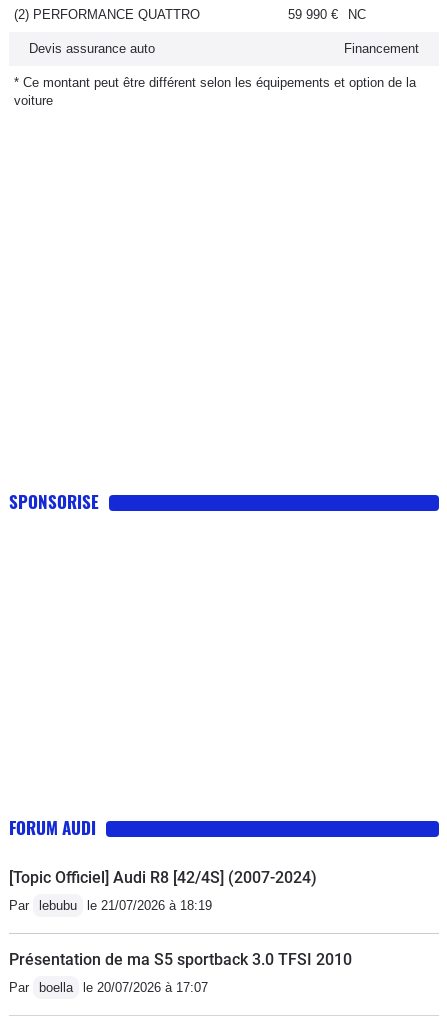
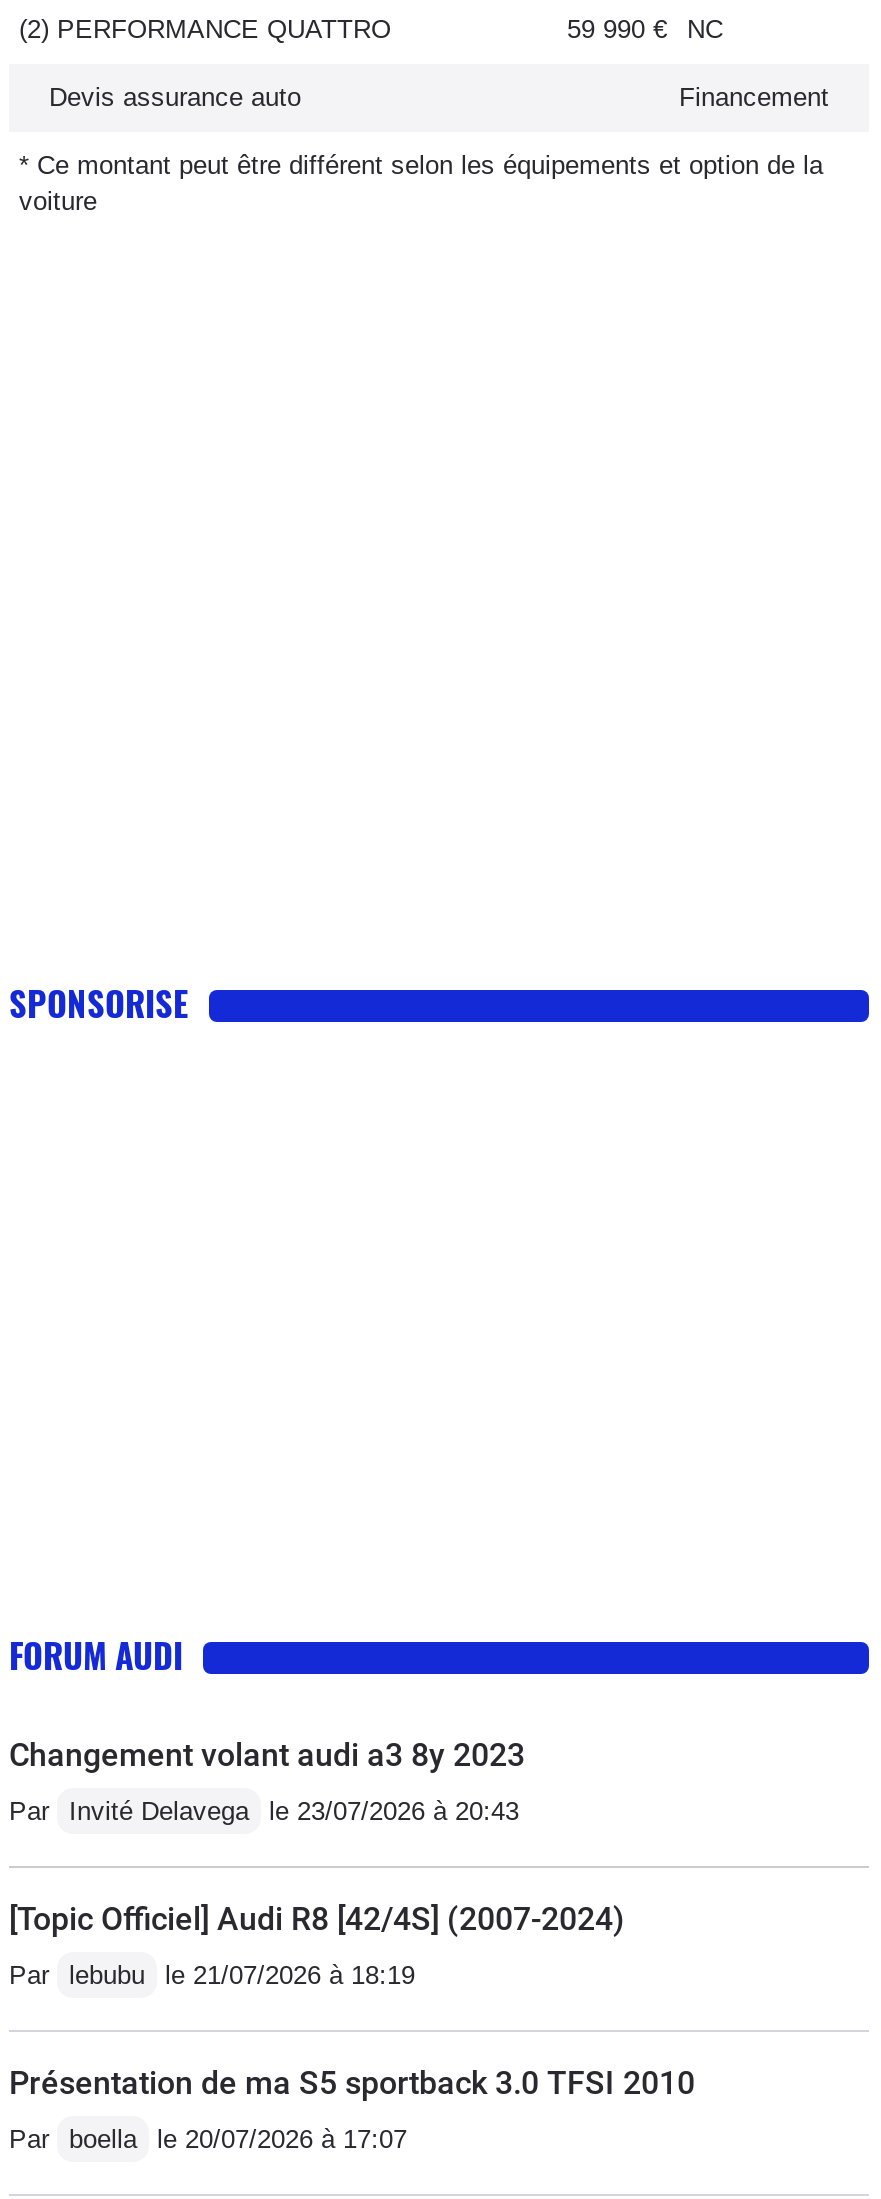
none -> [9,1736,525,1826] Changement volant audi a3 8y 2023 | Par Invité Delavega le 23/07/2026 à 20:43

